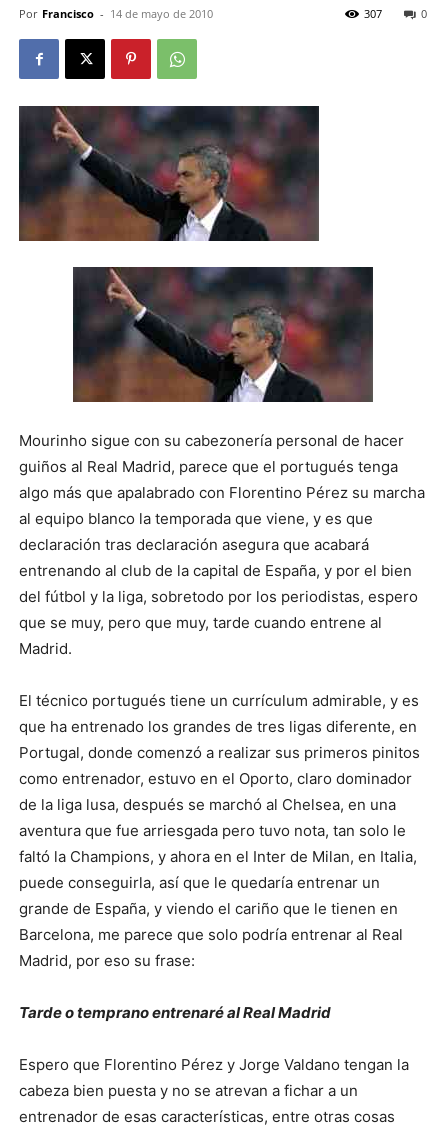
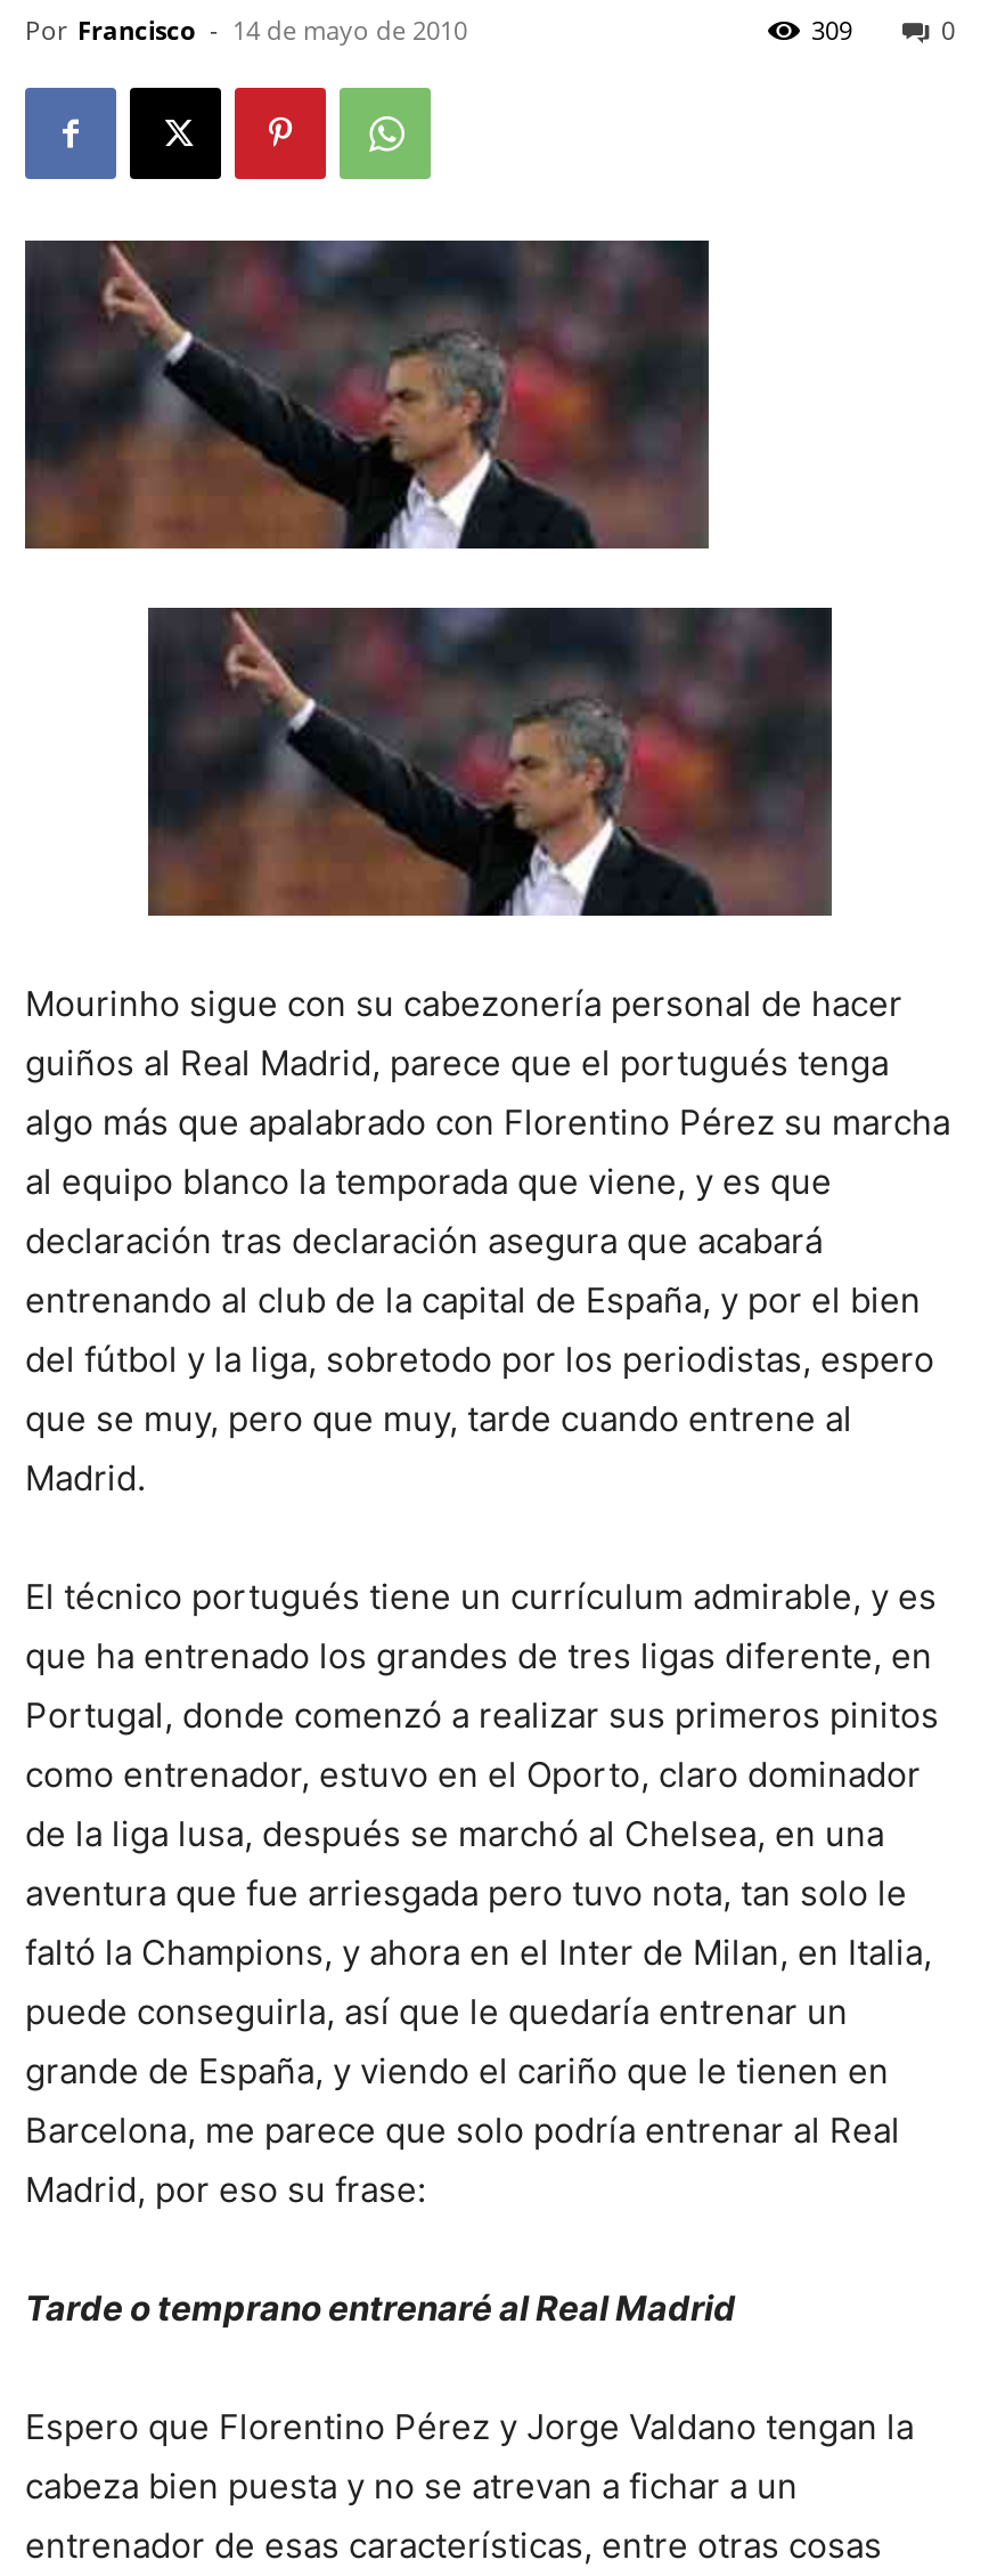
[364,6,382,21] 307 -> [811,13,852,47] 309

